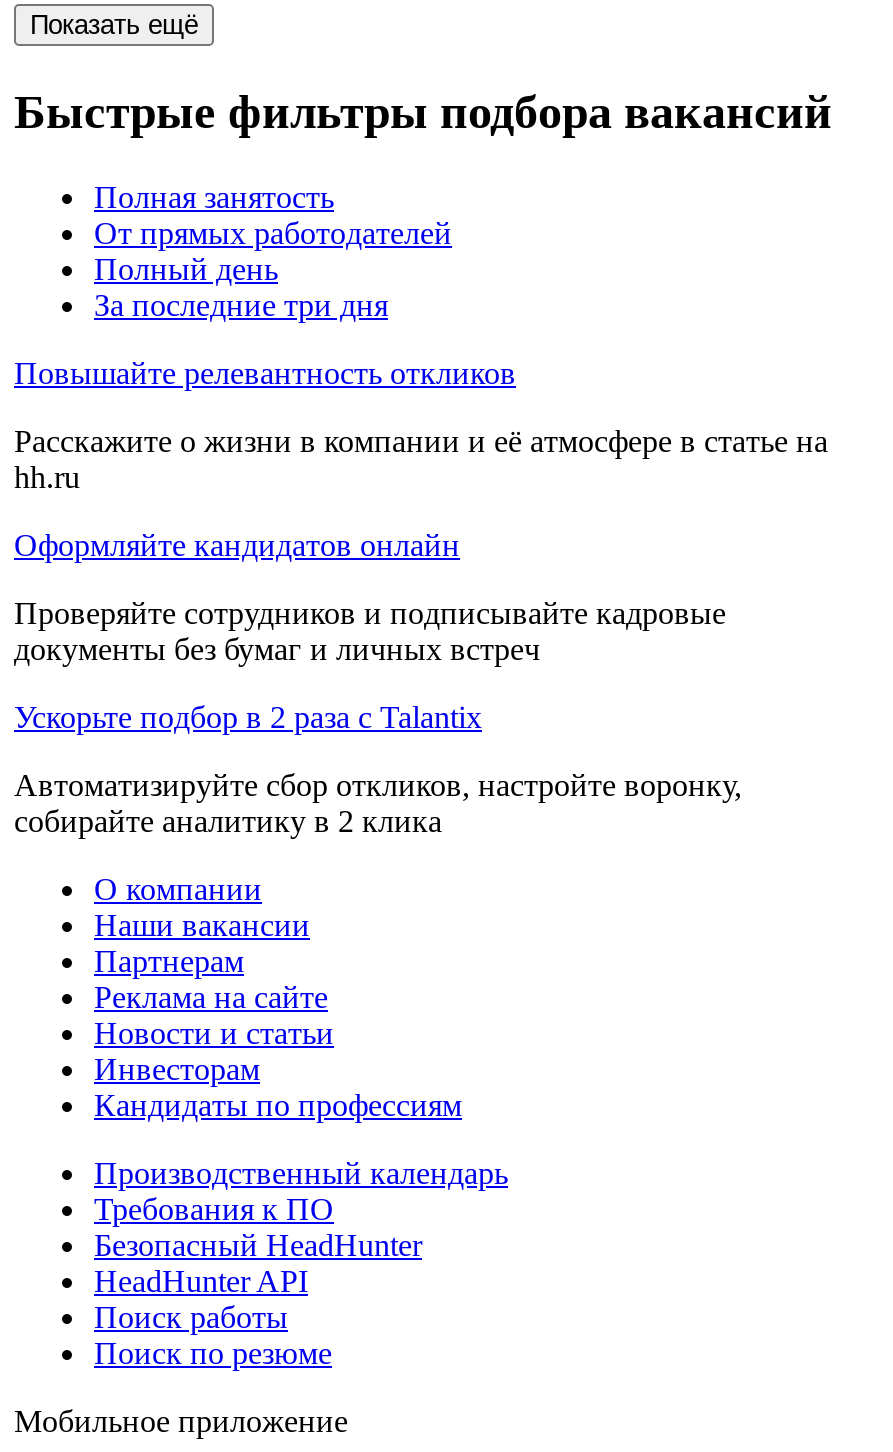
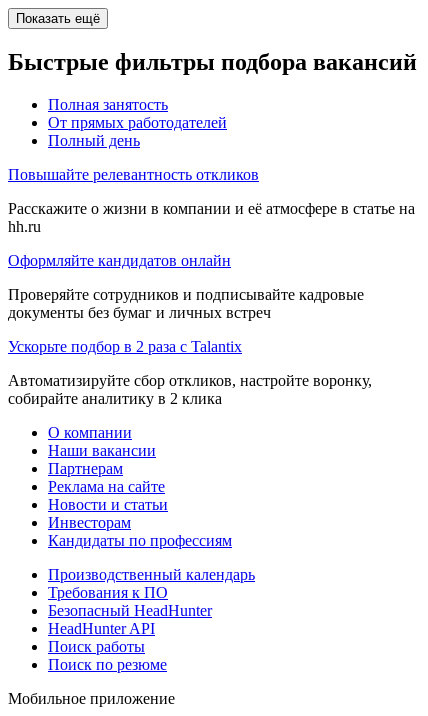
[94,288,388,322] За последние три дня -> none

